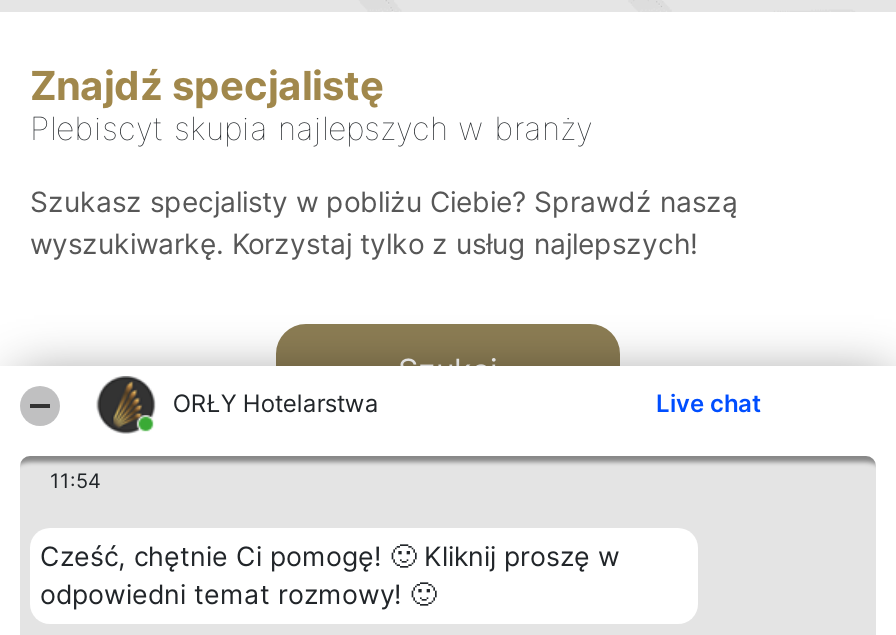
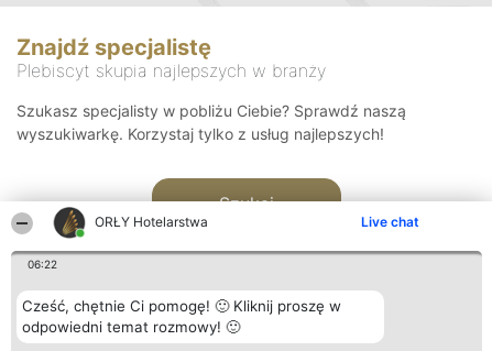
[50,468,100,492] 11:54 -> [28,257,57,271] 06:22

